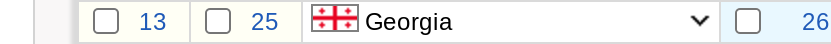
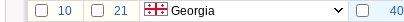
[139,8,167,36] 13 -> [58,4,72,18] 10
[251,8,279,36] 25 -> [114,4,128,18] 21
[802,8,830,36] 26 -> [389,4,403,18] 40

